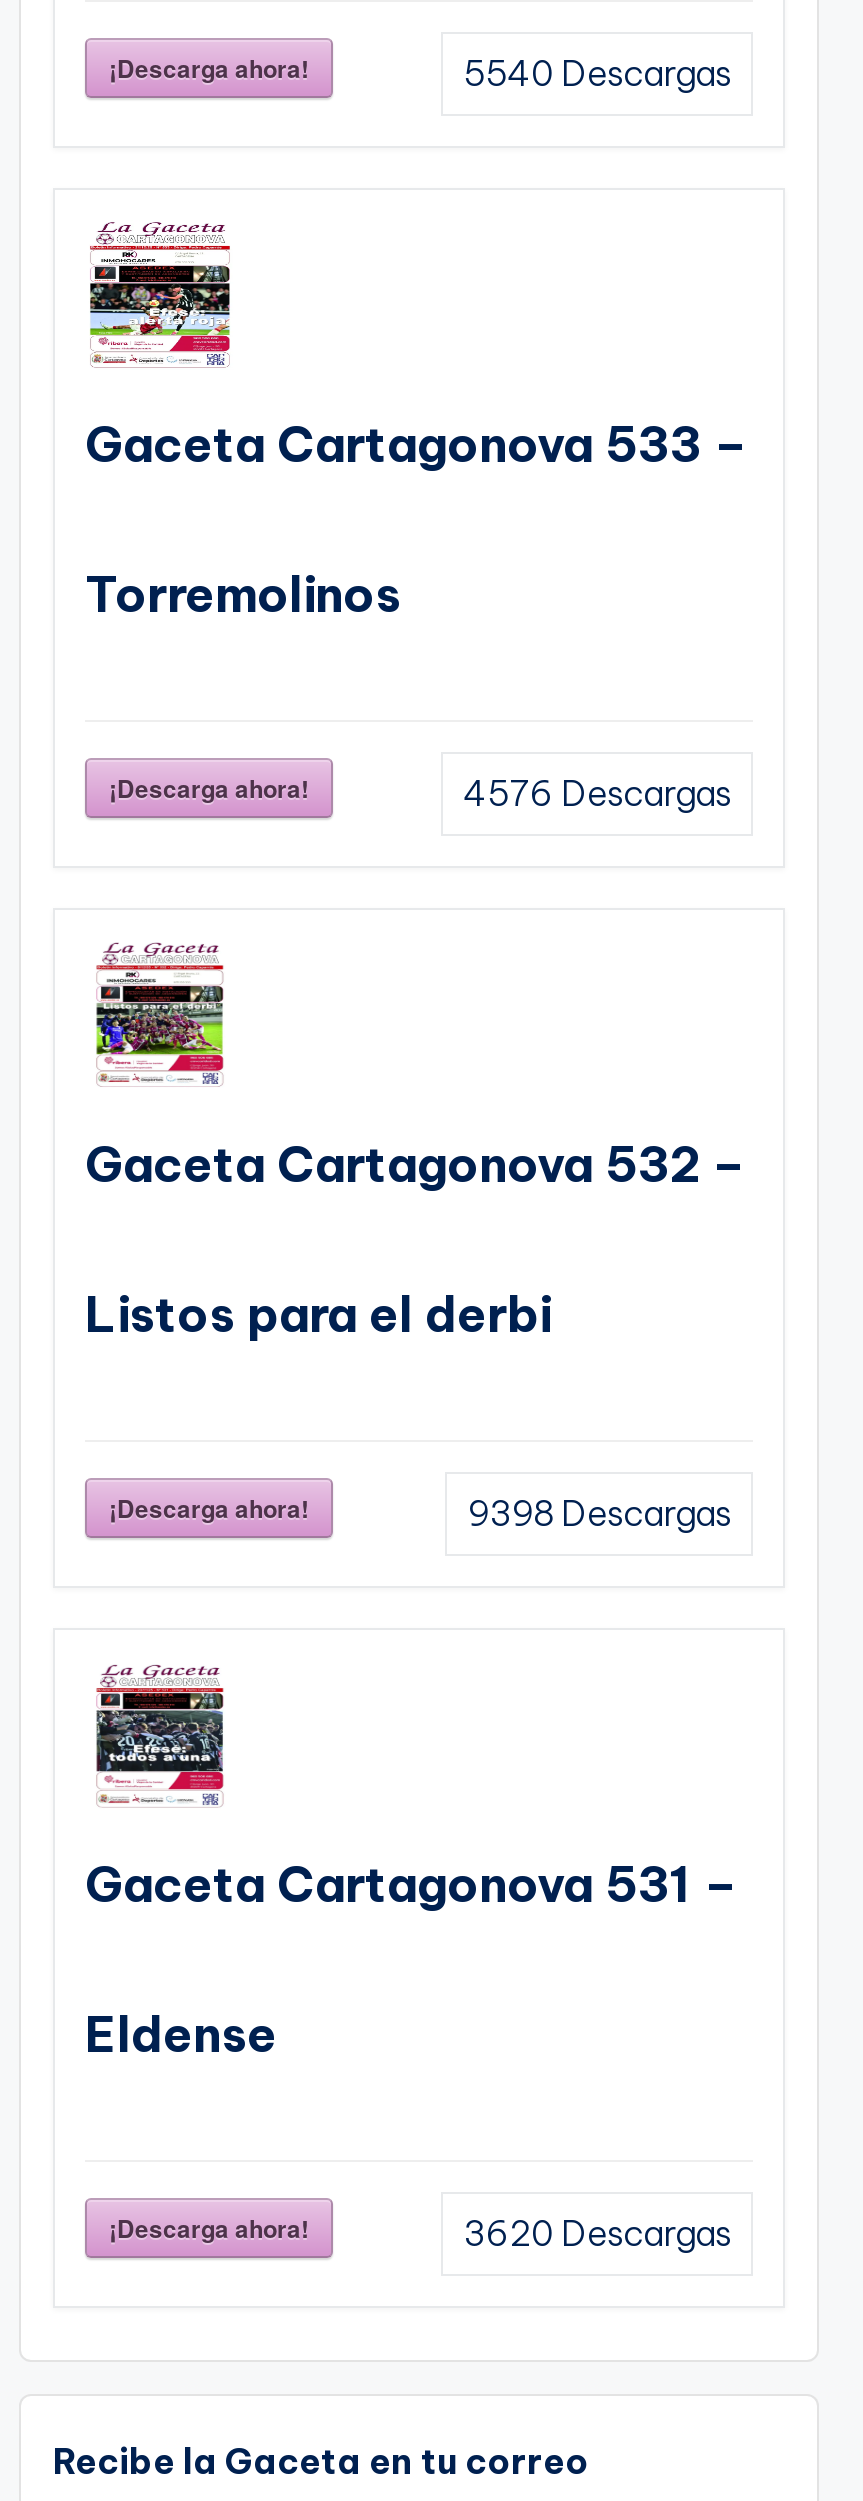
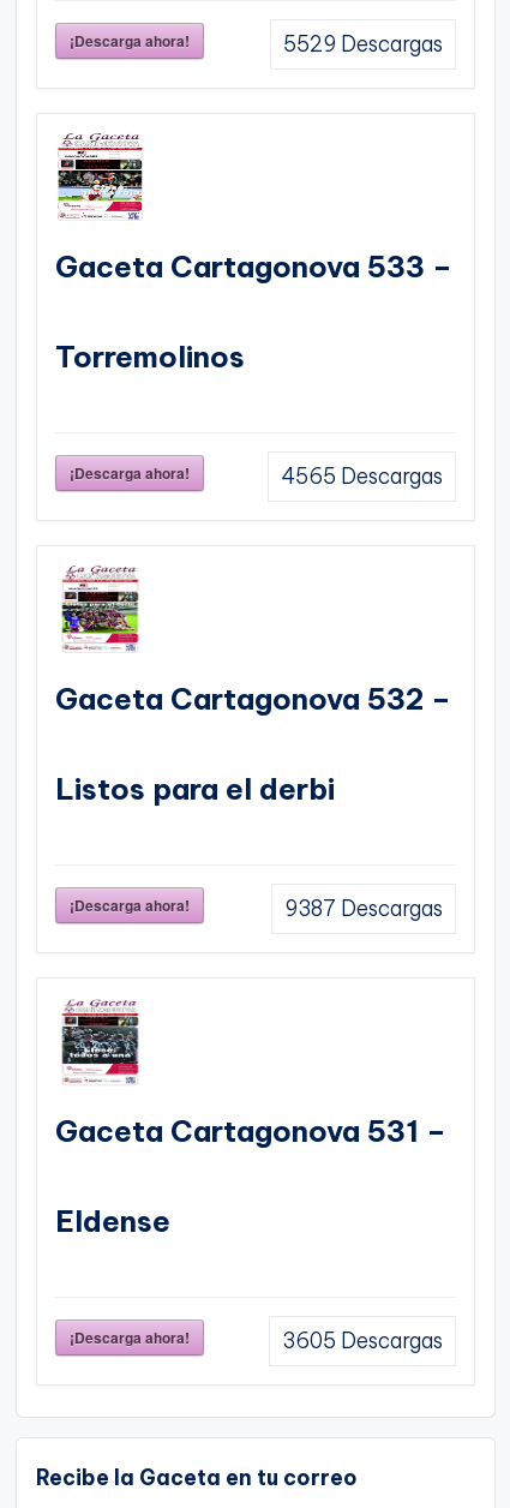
[463,51,731,95] 5540 Descargas -> [283,31,443,57] 5529 Descargas
[463,771,731,815] 4576 Descargas -> [281,463,443,489] 4565 Descargas
[467,1491,731,1535] 9398 Descargas -> [284,895,443,922] 9387 Descargas
[463,2211,731,2255] 3620 Descargas -> [282,1327,443,1354] 3605 Descargas

